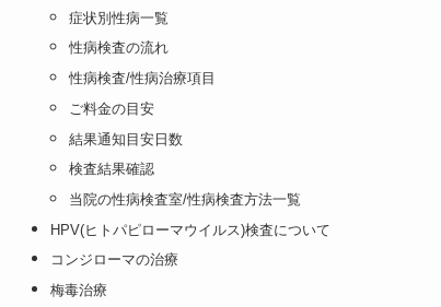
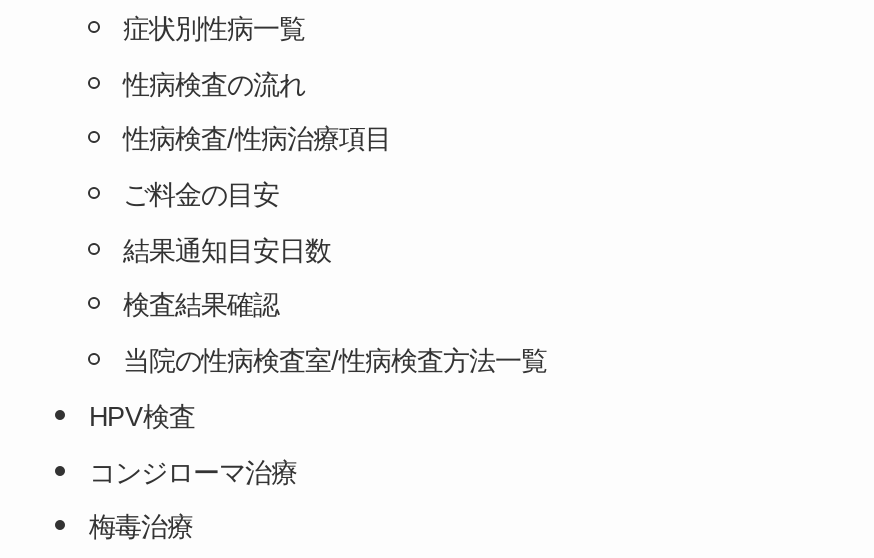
[50,222,330,238] HPV(ヒトパピローマウイルス)検査について -> [89,402,195,432] HPV検査
[50,252,178,268] コンジローマの治療 -> [89,457,297,487] コンジローマ治療

